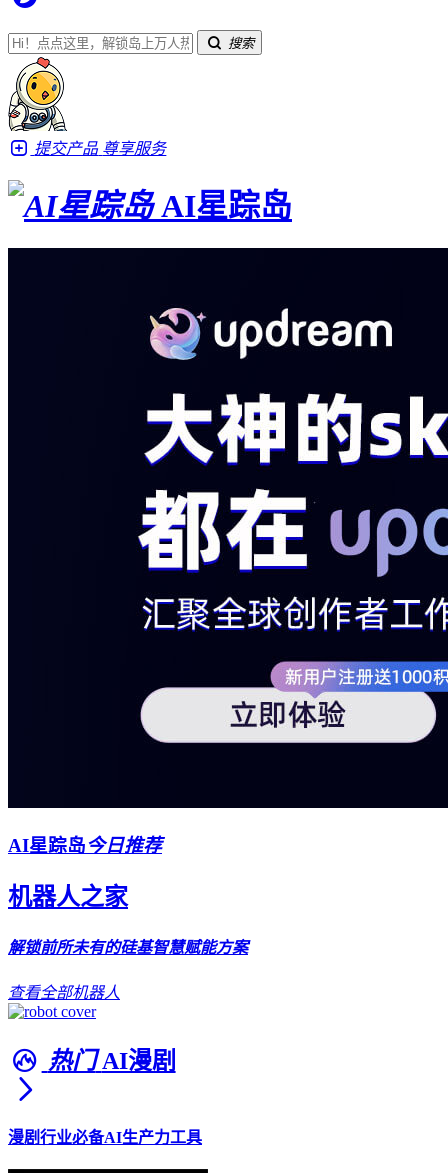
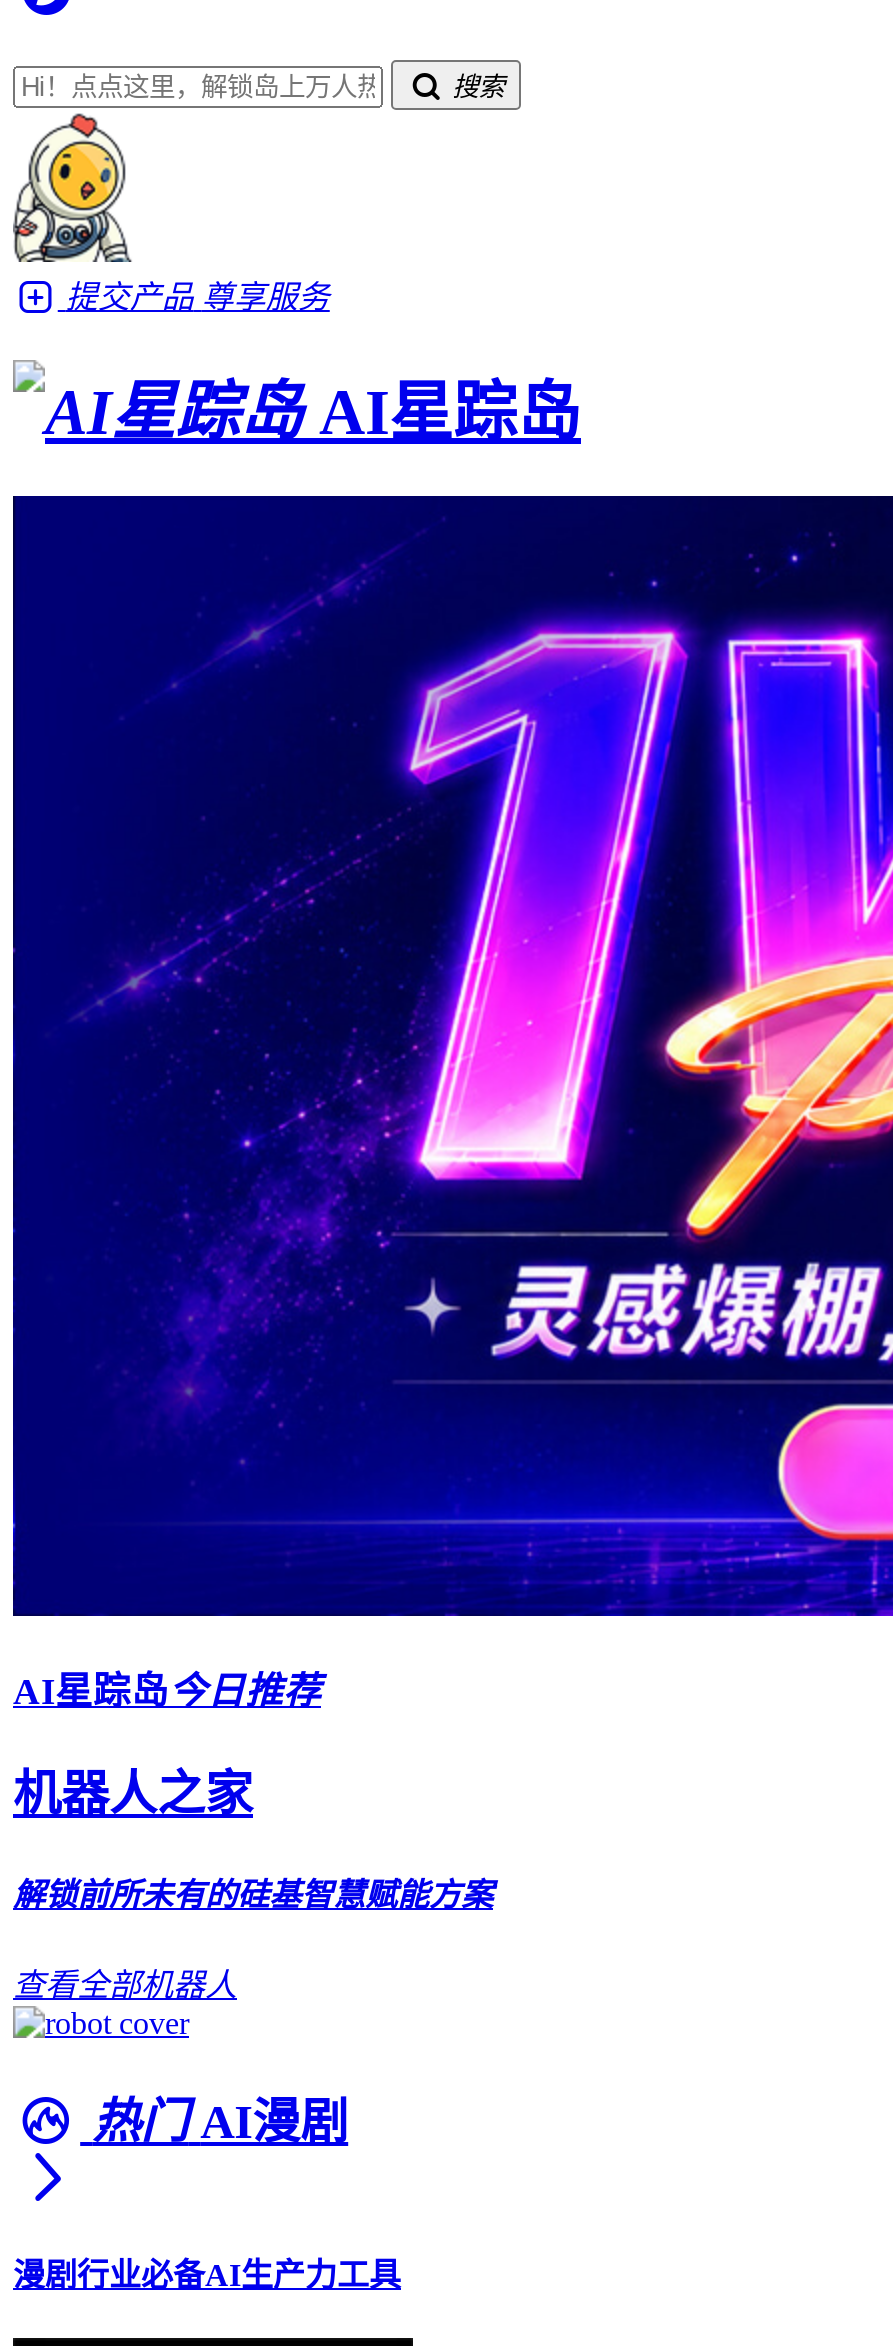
[7,248,445,809] [image] -> [11,496,887,1618] [image]

